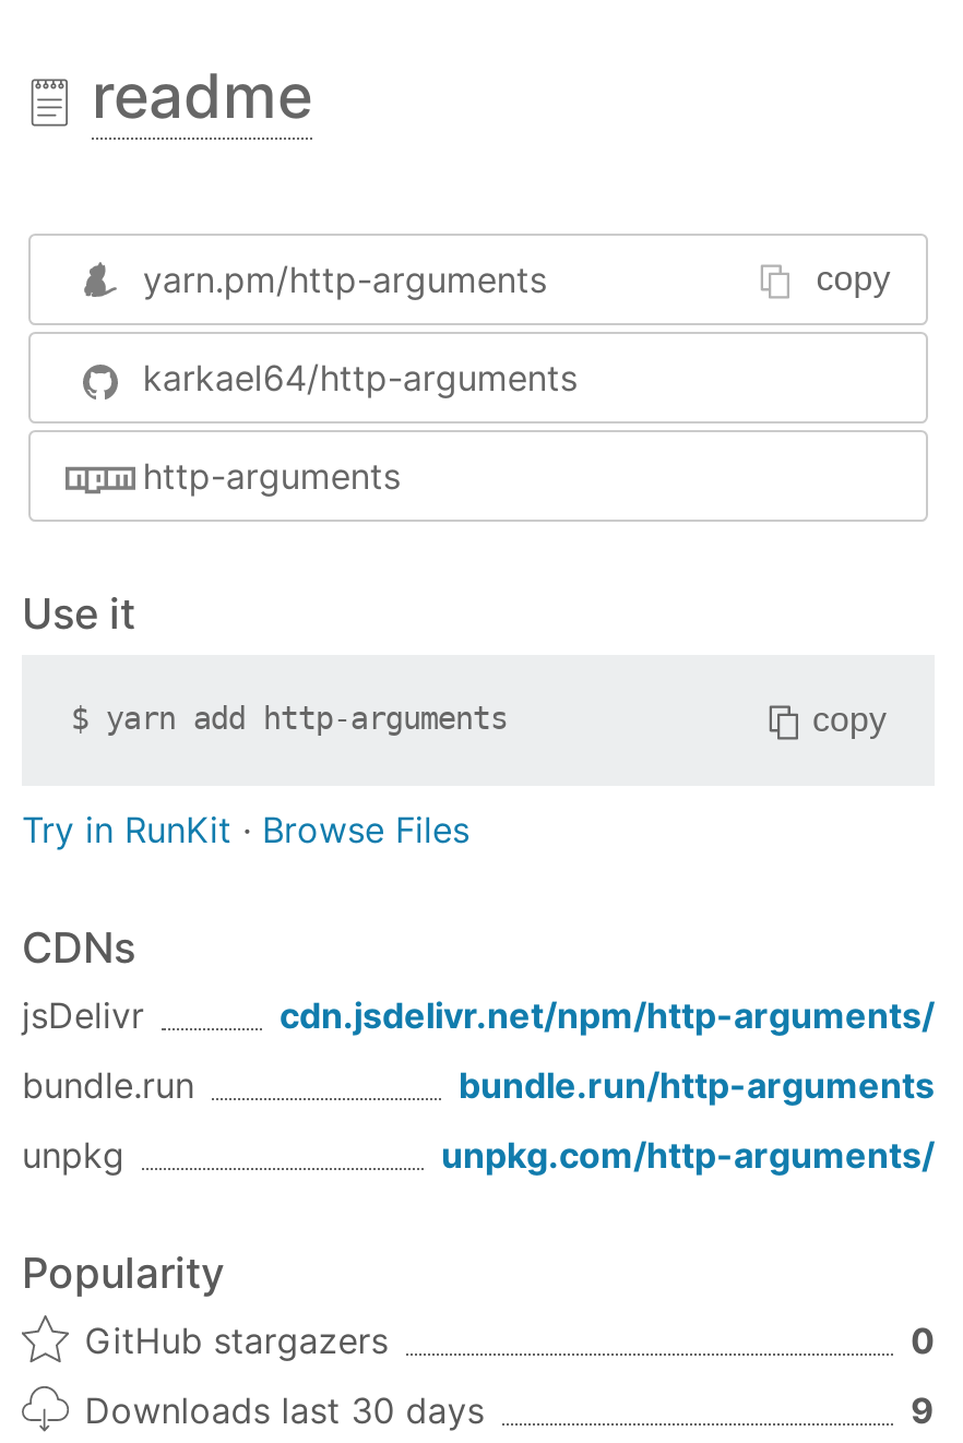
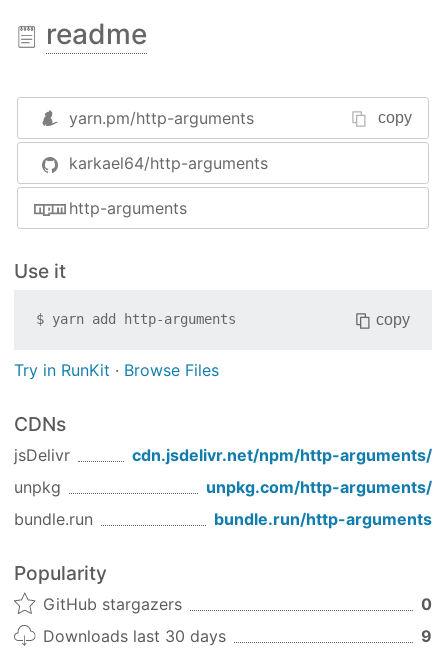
moved [22,1062,935,1106] -> [14,508,432,528]: bundle.run | bundle.run/http-arguments
moved [22,1132,935,1176] -> [14,476,432,496]: unpkg | unpkg.com/http-arguments/

